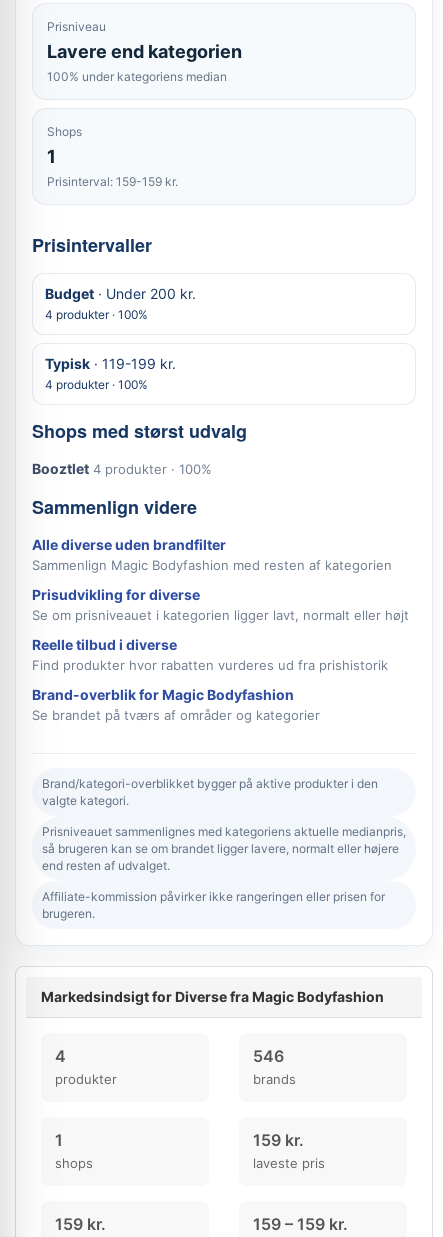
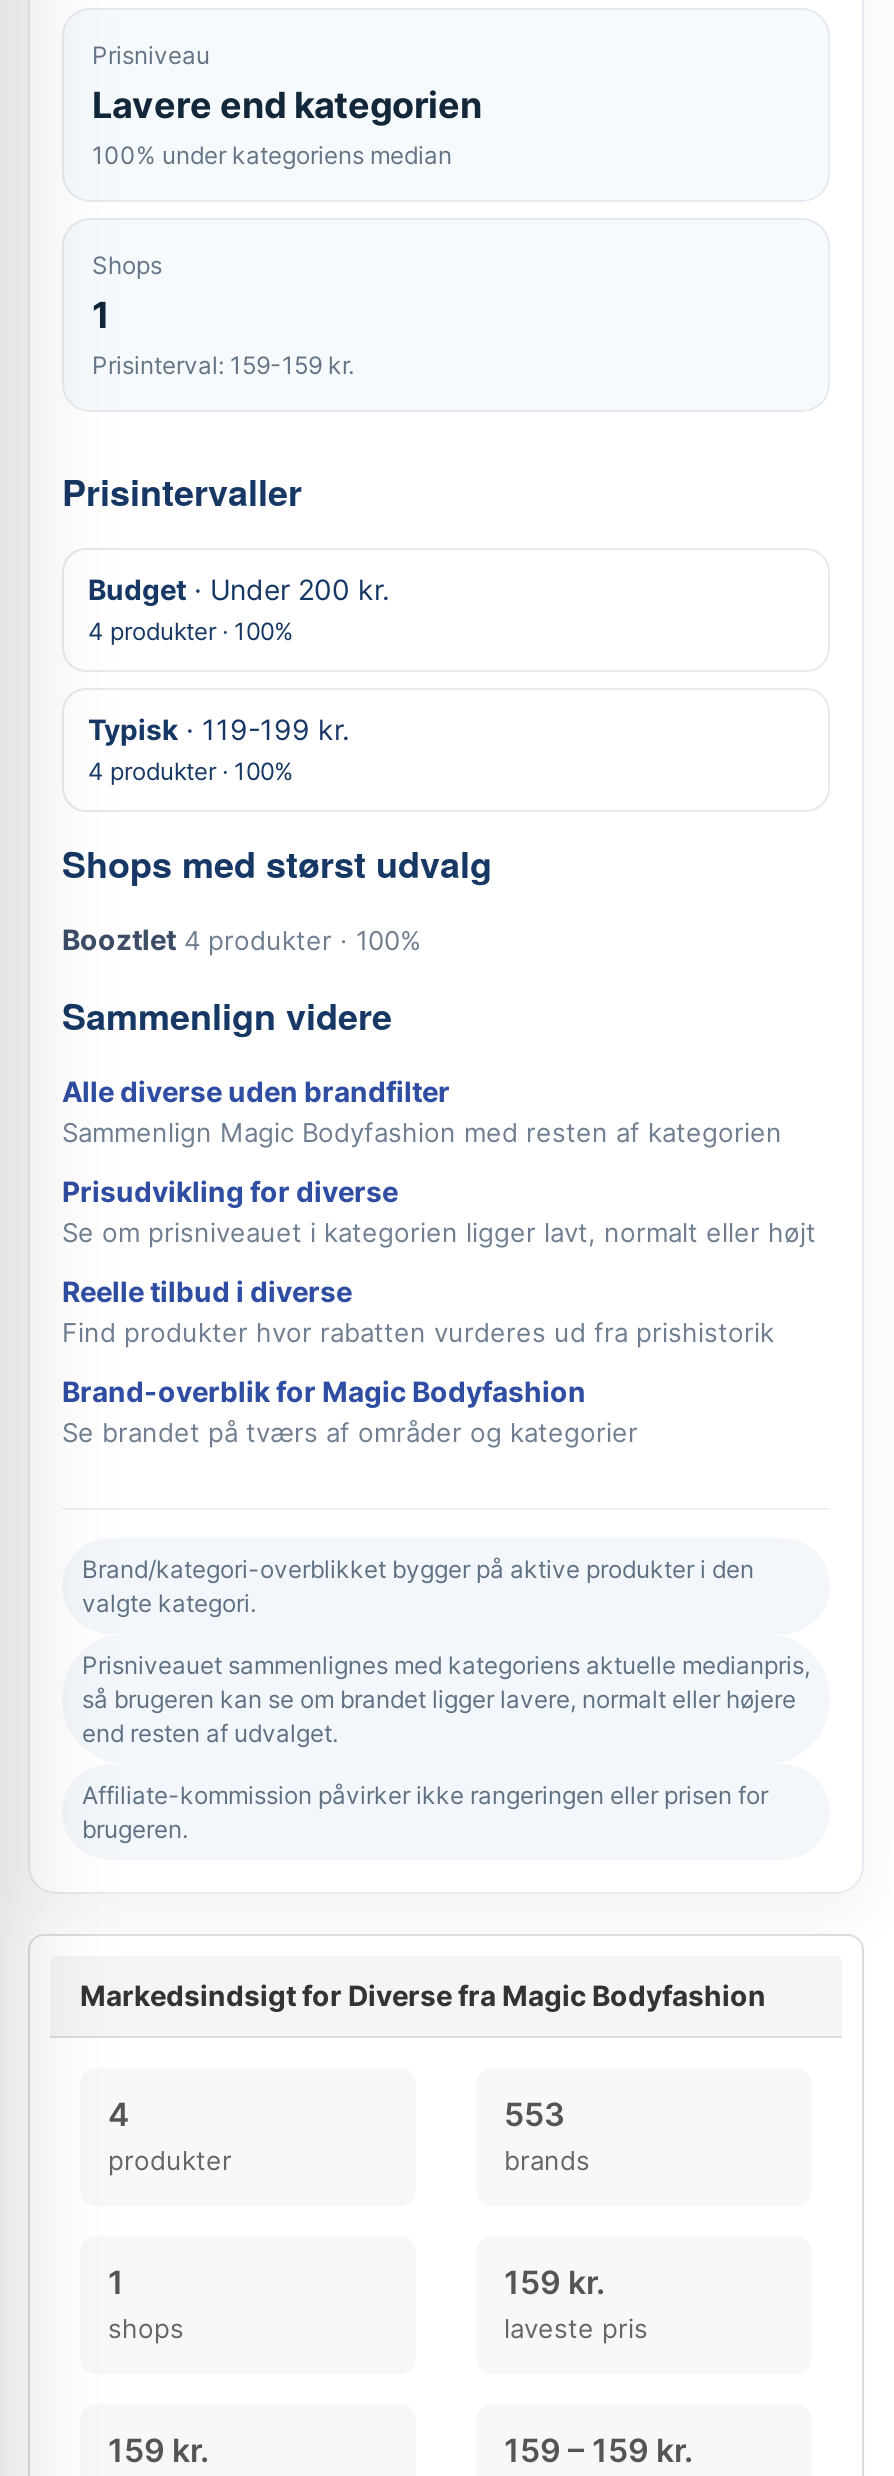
[253,1046,284,1066] 546 -> [504,2094,564,2134] 553

